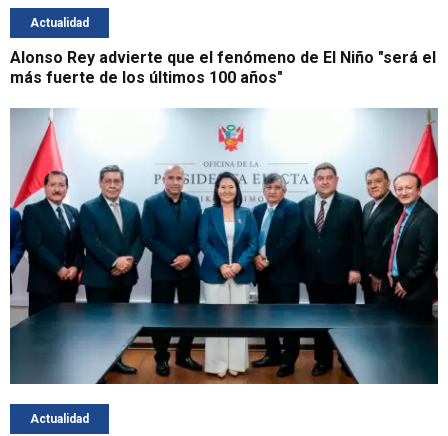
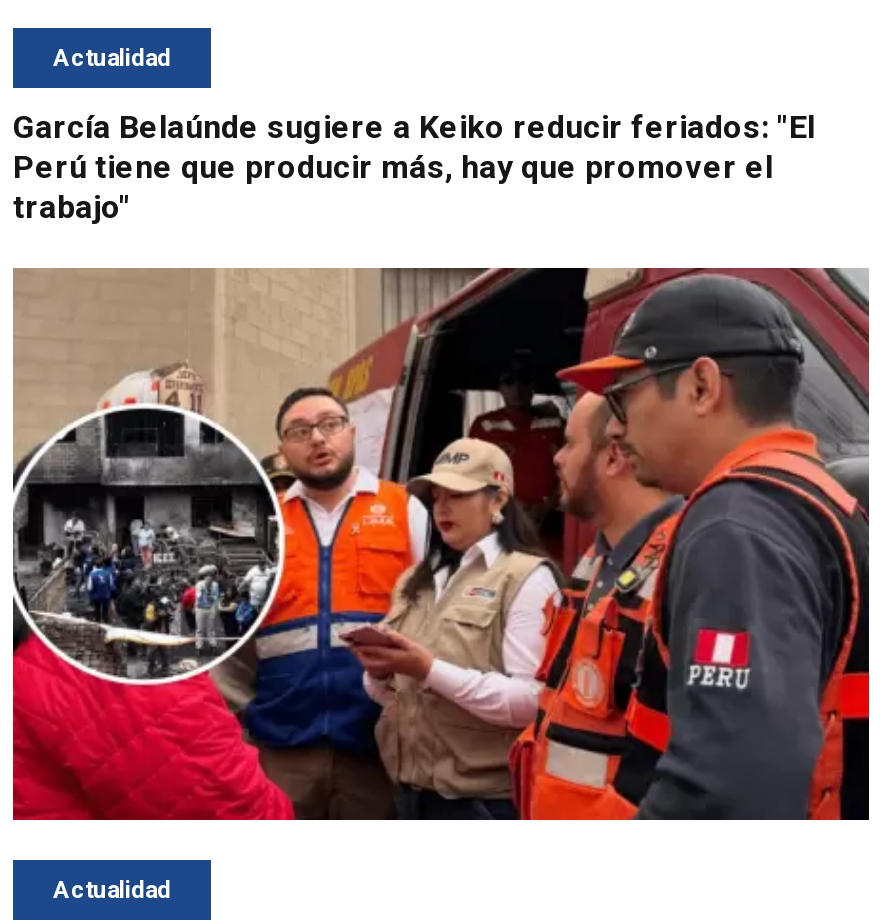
[10,48,436,87] Alonso Rey advierte que el fenómeno de El Niño "será el | más fuerte de los últimos 100 años" -> [13,108,815,226] García Belaúnde sugiere a Keiko reducir feriados: "El | Perú tiene que producir más, hay que promover el | trabajo"
[9,108,439,385] [image] -> [11,266,871,822] [image]

